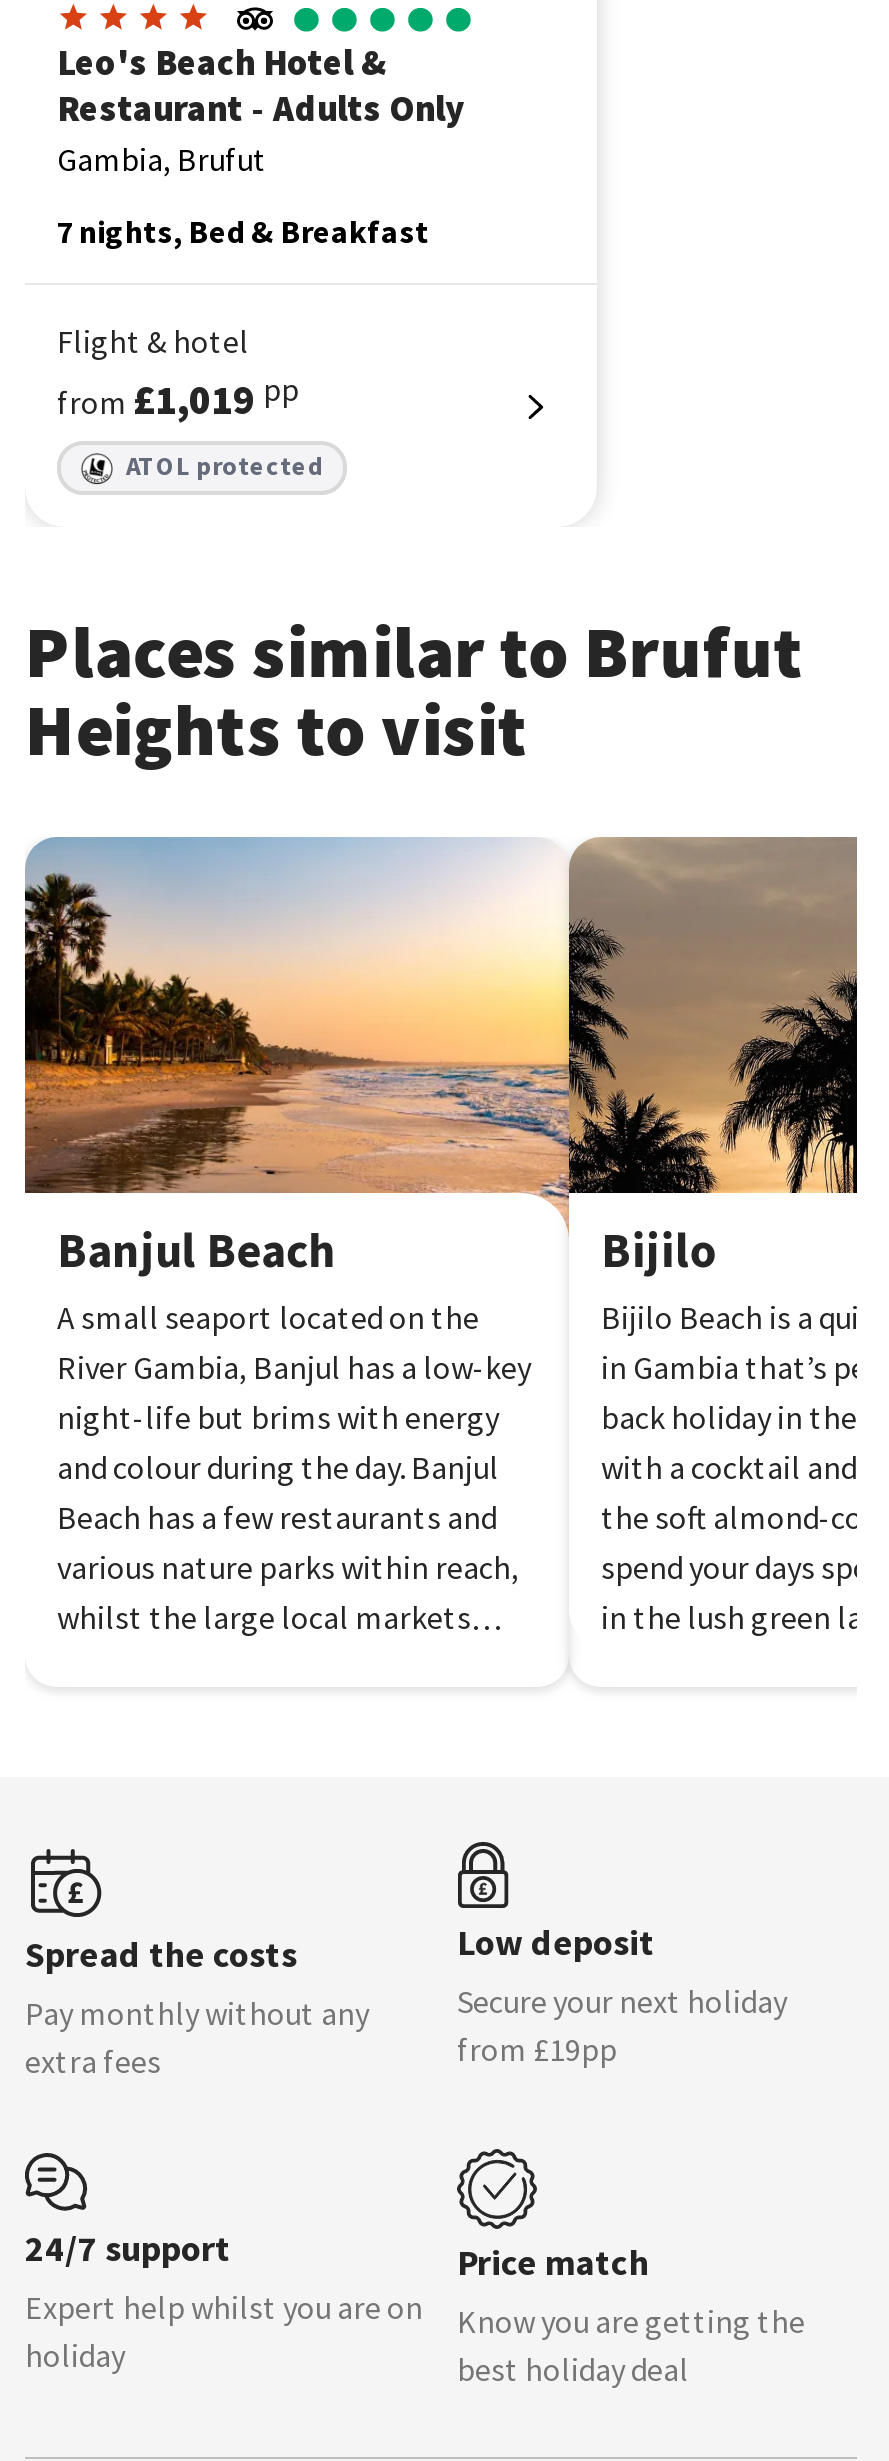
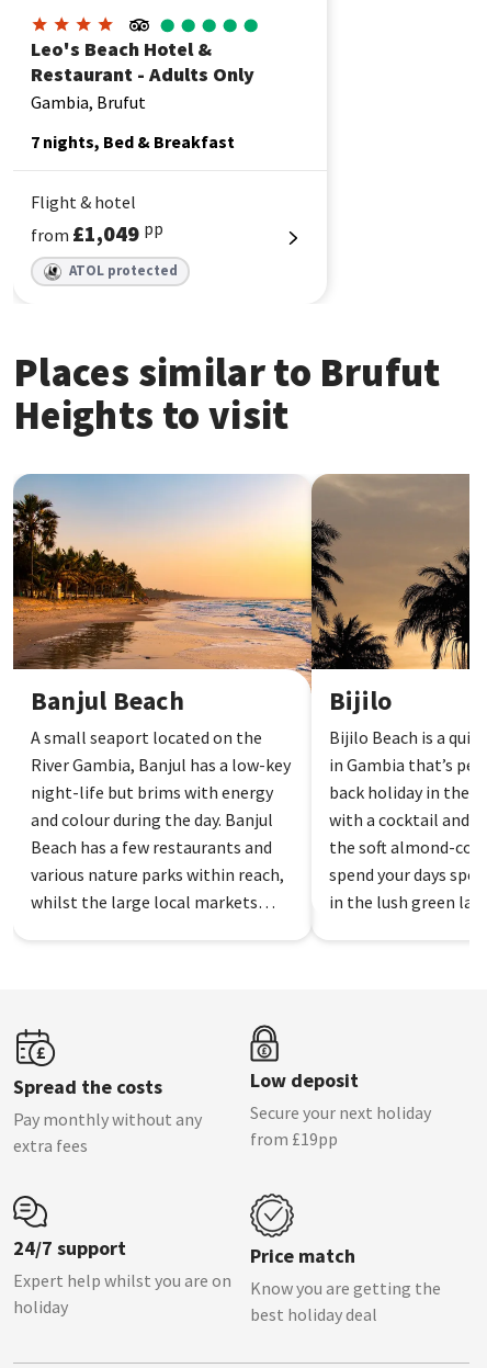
[57,369,299,424] from £1,019 pp -> [31,217,163,247] from £1,049 pp

